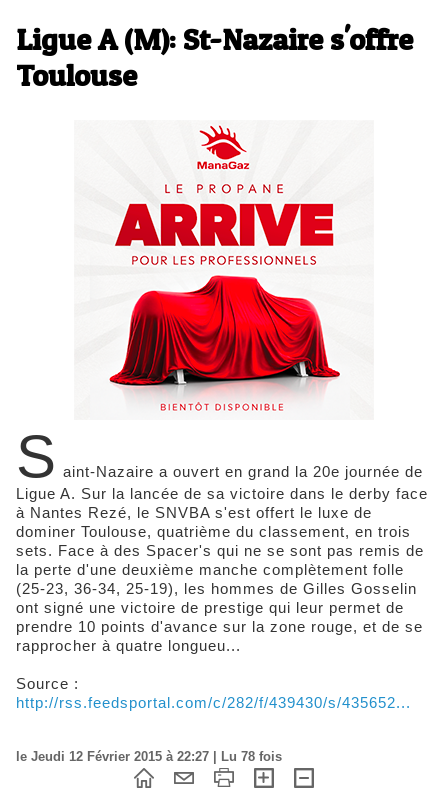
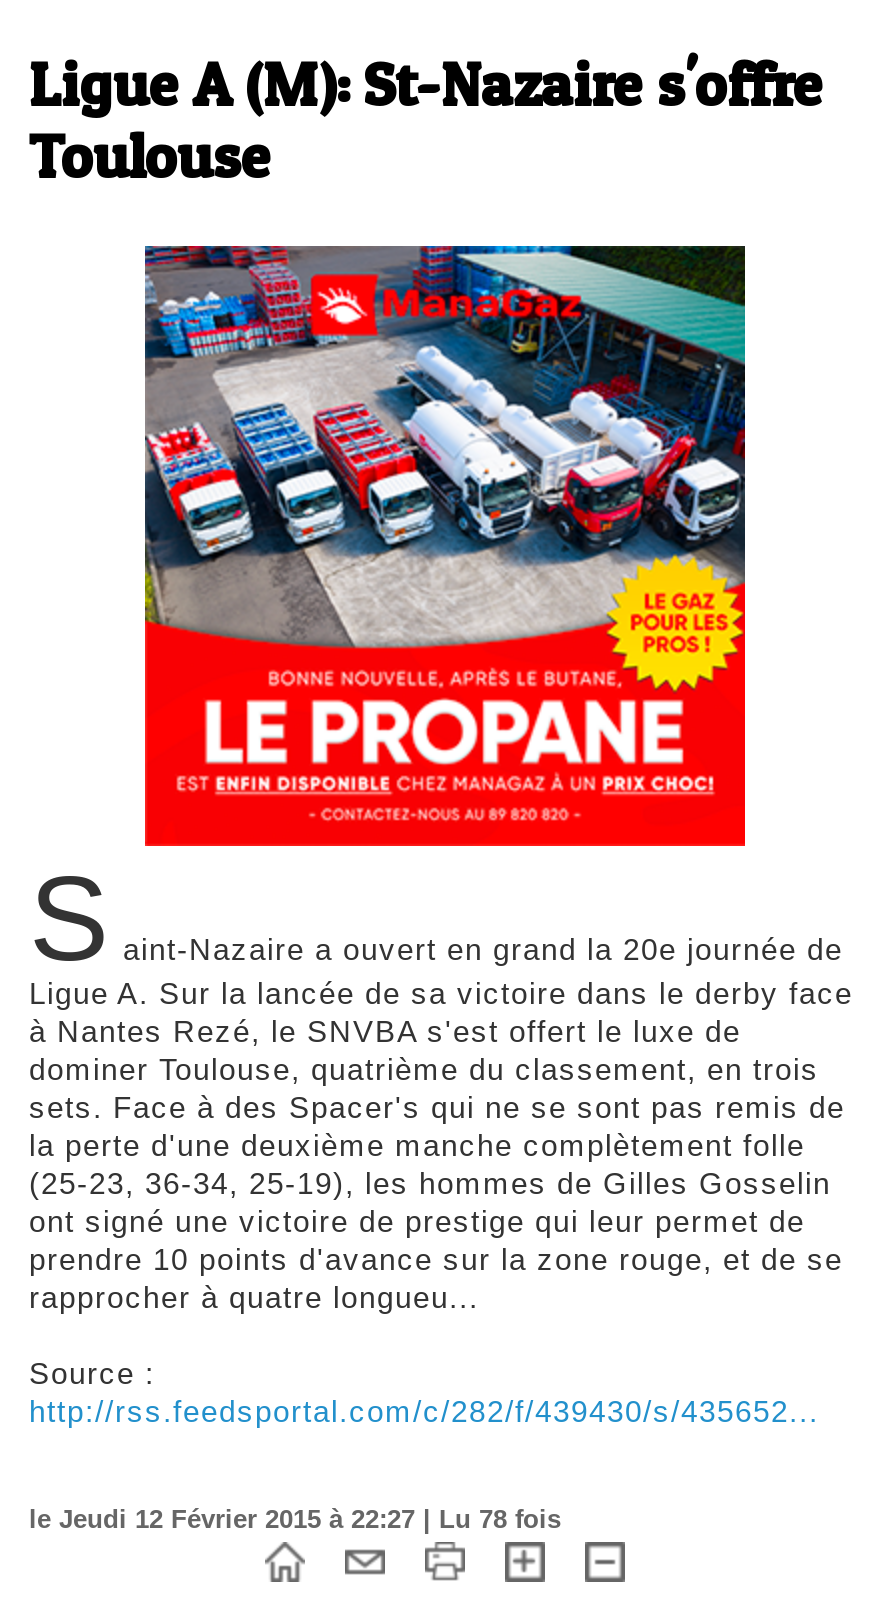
[74,120,374,420] [image] -> [143,244,747,848] [image]

